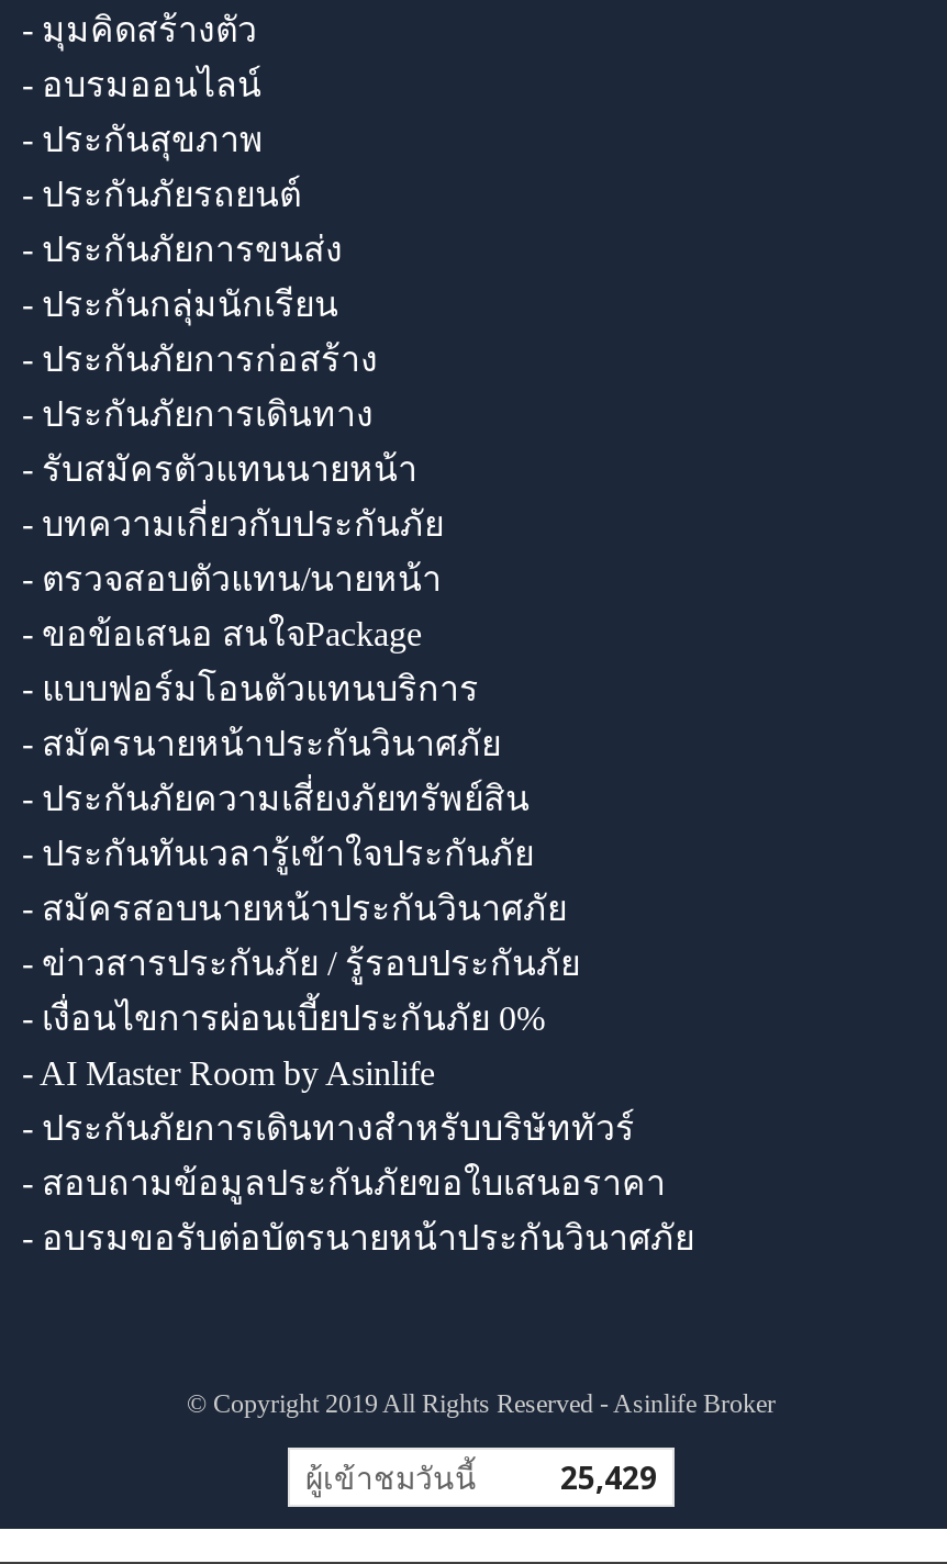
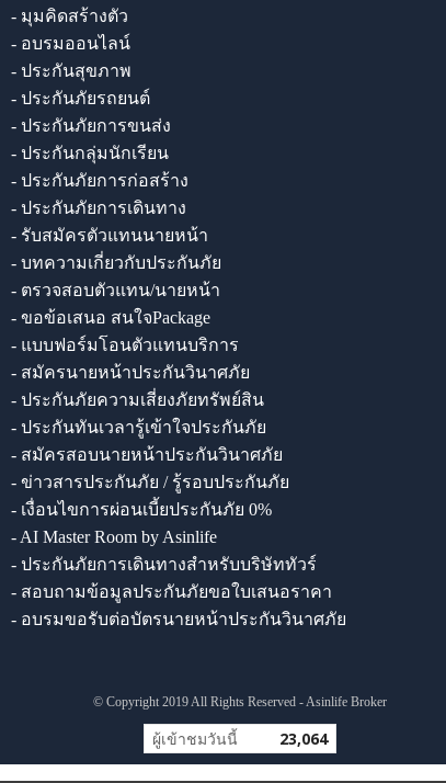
[305,1456,657,1498] ผู้เข้าชมวันนี้ 25,429 -> [152,728,328,749] ผู้เข้าชมวันนี้ 23,064

